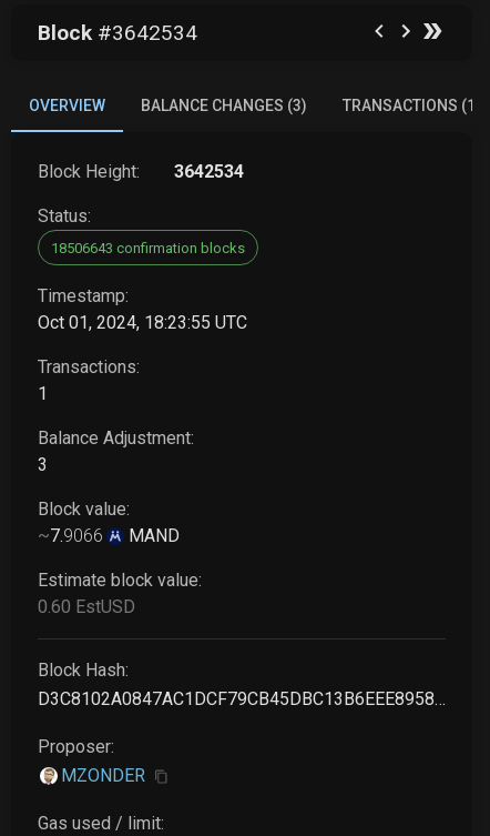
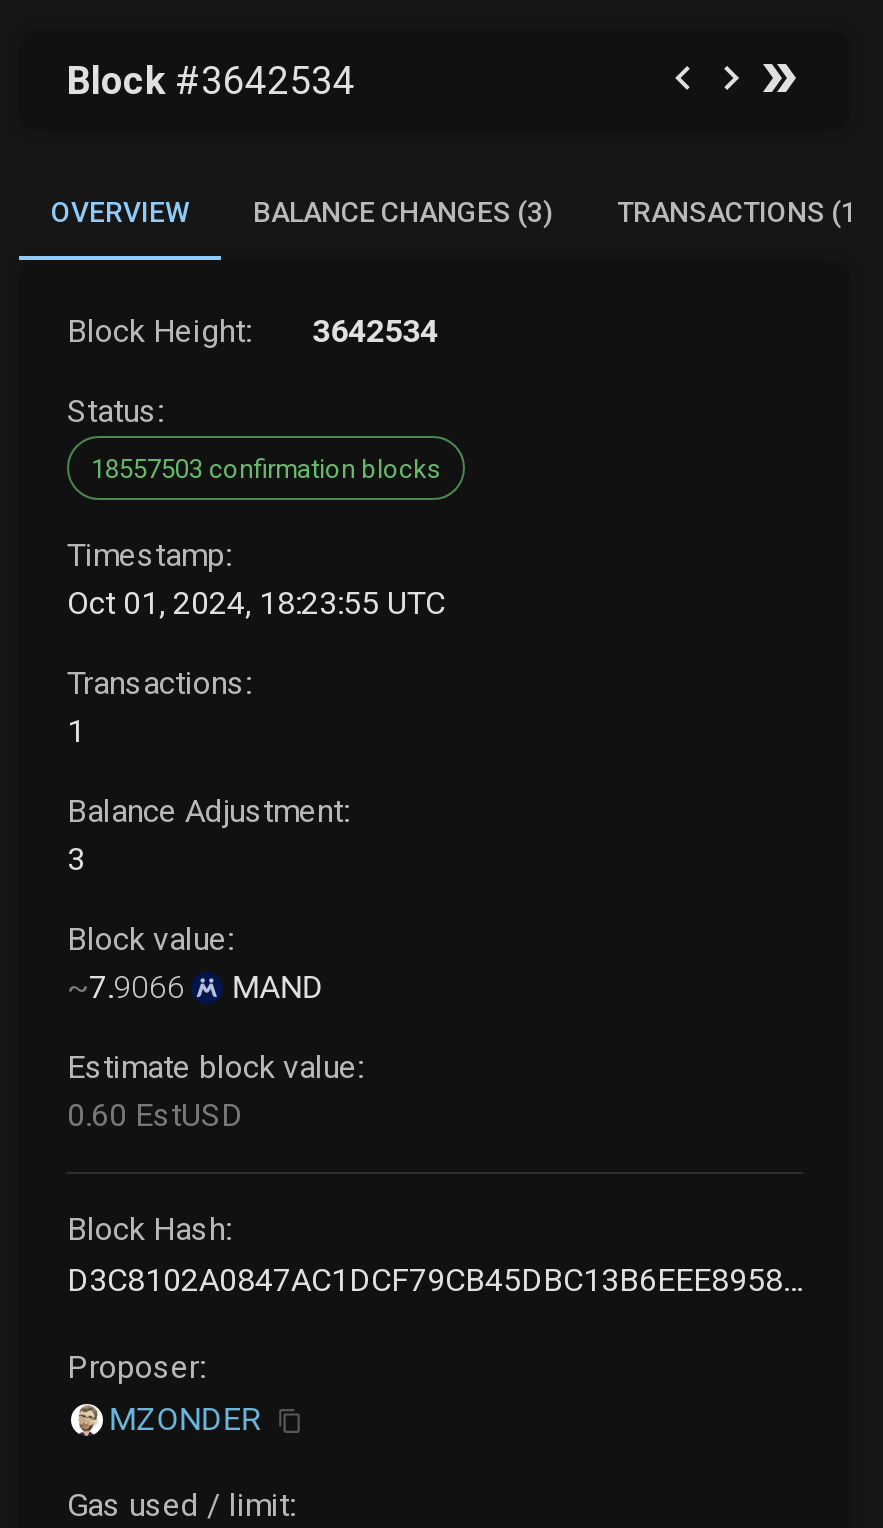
[51,240,245,256] 18506643 confirmation blocks -> [91,454,441,484] 18557503 confirmation blocks

